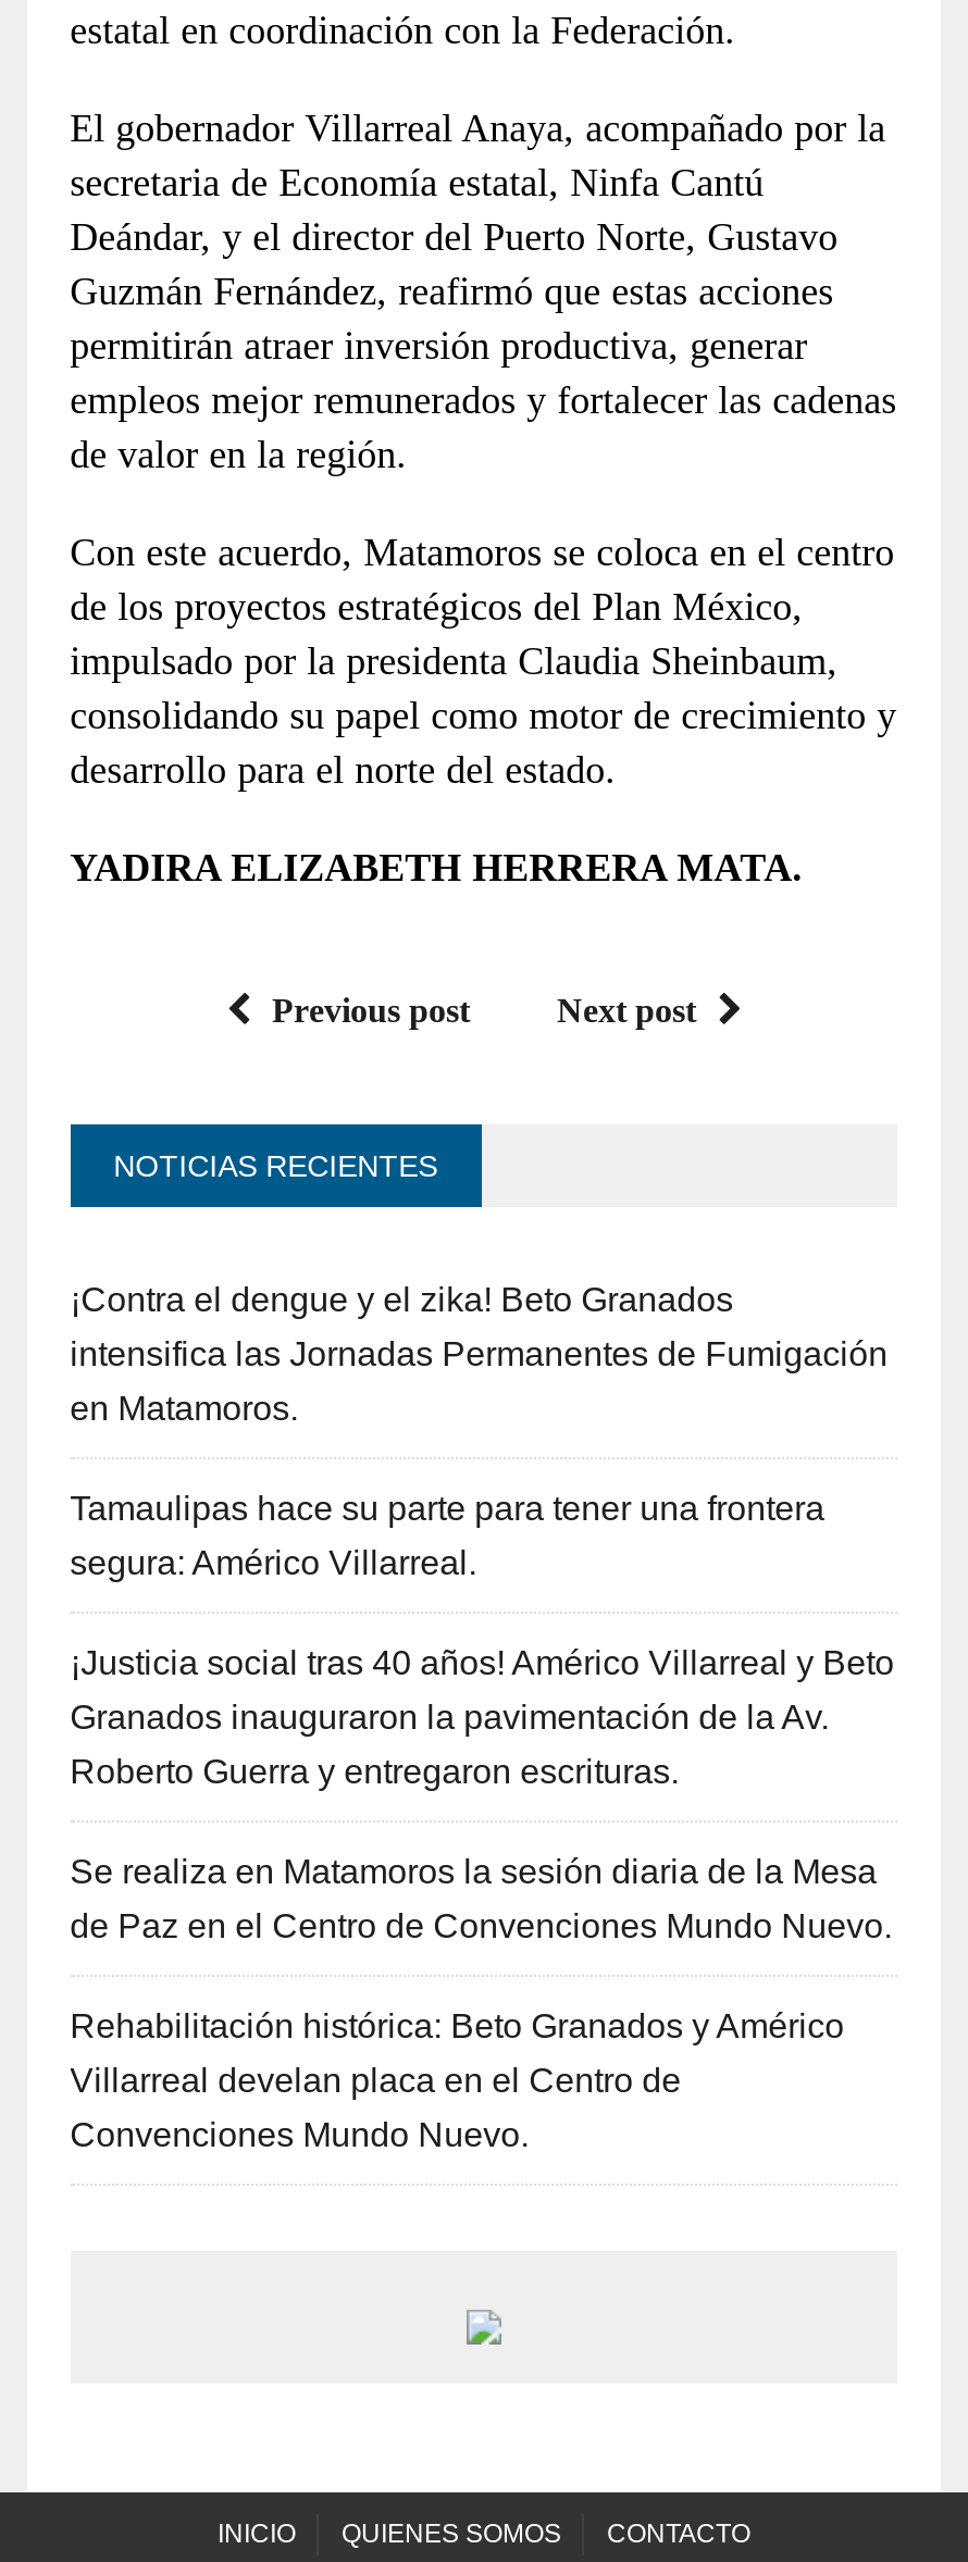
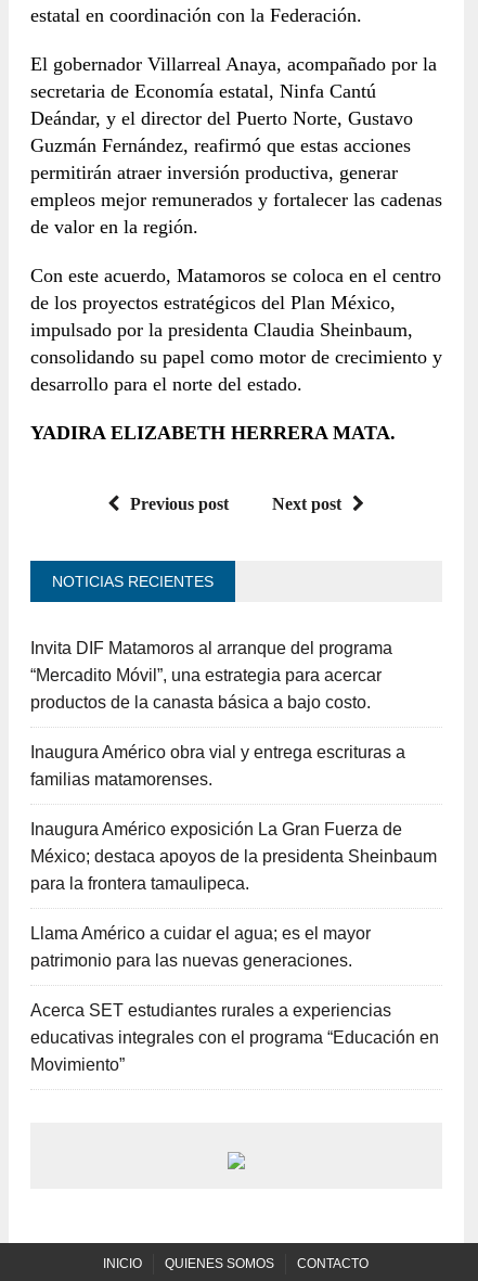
[70,1280,733,1317] ¡Contra el dengue y el zika! Beto Granados -> [30,639,392,657] Invita DIF Matamoros al arranque del programa
[70,1335,888,1372] intensifica las Jornadas Permanentes de Fumigación -> [30,666,381,684] “Mercadito Móvil”, una estrategia para acercar
[70,1389,298,1426] en Matamoros. -> [30,693,370,711] productos de la canasta básica a bajo costo.
[70,1489,825,1526] Tamaulipas hace su parte para tener una frontera -> [30,743,405,761] Inaugura Américo obra vial y entrega escrituras a
[70,1544,477,1580] segura: Américo Villarreal. -> [30,770,212,788] familias matamorenses.
[70,1644,894,1681] ¡Justicia social tras 40 años! Américo Villarreal y Beto -> [30,820,402,838] Inaugura Américo exposición La Gran Fuerza de
[70,1698,829,1735] Granados inauguraron la pavimentación de la Av. -> [30,847,436,865] México; destaca apoyos de la presidenta Sheinbaum
[70,1752,679,1789] Roberto Guerra y entregaron escrituras. -> [30,874,249,892] para la frontera tamaulipeca.
[70,1852,877,1889] Se realiza en Matamoros la sesión diaria de la Mesa -> [30,924,370,942] Llama Américo a cuidar el agua; es el mayor
[70,1907,892,1944] de Paz en el Centro de Convenciones Mundo Nuevo. -> [30,951,352,969] patrimonio para las nuevas generaciones.
[70,2007,844,2044] Rehabilitación histórica: Beto Granados y Américo -> [30,1001,391,1019] Acerca SET estudiantes rurales a experiencias
[70,2061,681,2098] Villarreal develan placa en el Centro de -> [30,1028,439,1046] educativas integrales con el programa “Educación en
[70,2115,529,2152] Convenciones Mundo Nuevo. -> [30,1055,124,1074] Movimiento”

